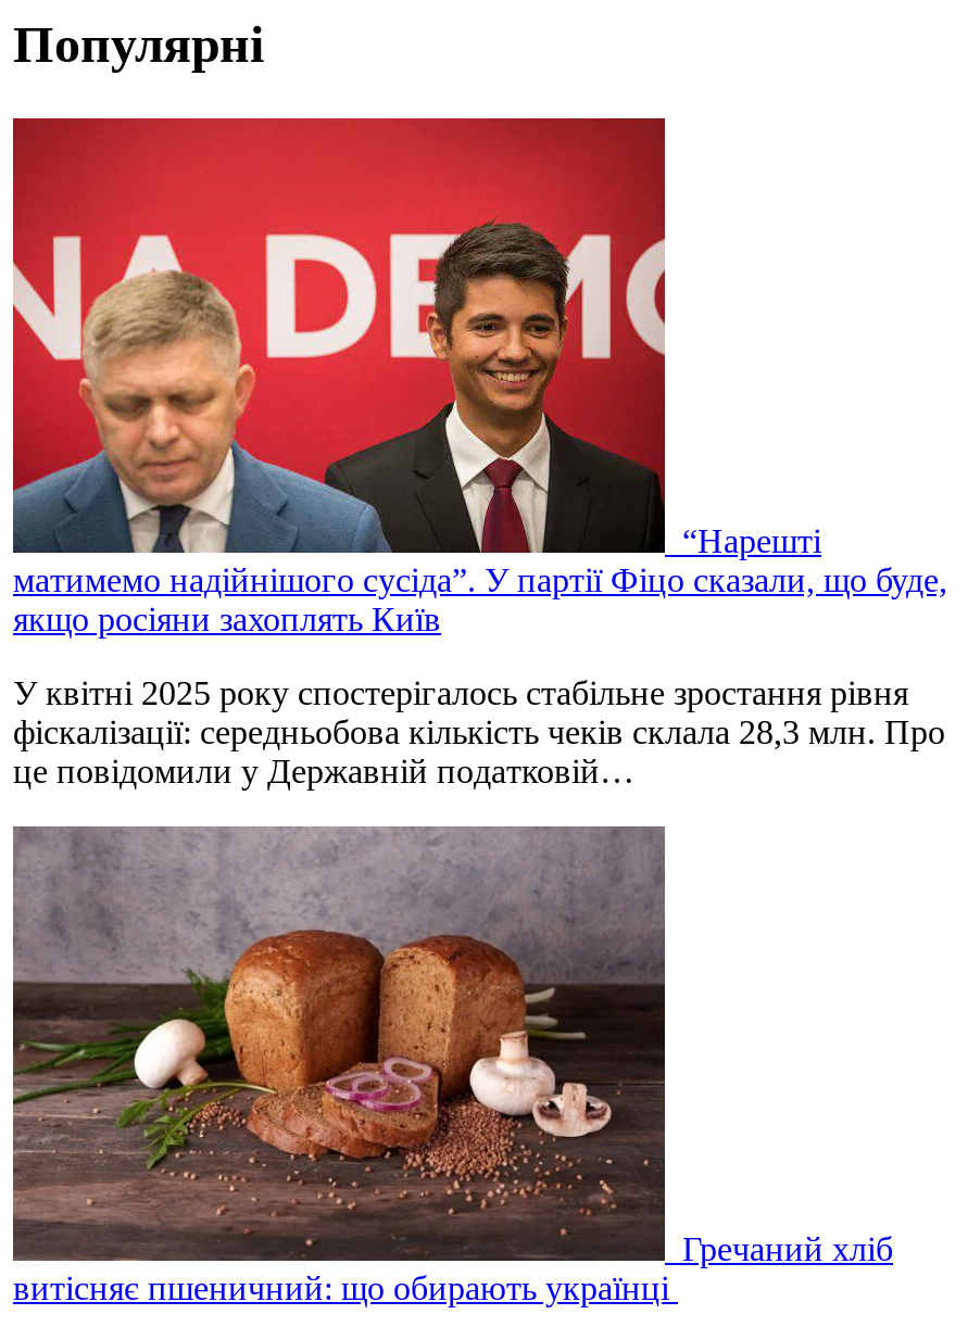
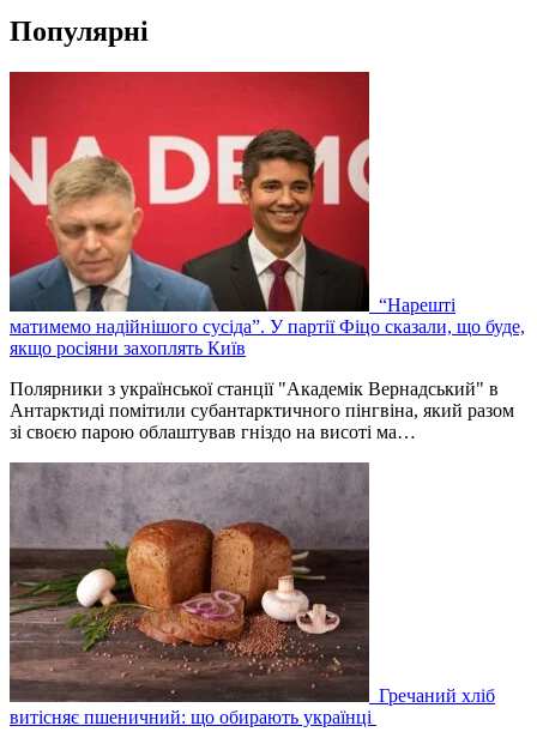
[13,675,945,790] У квітні 2025 року спостерігалось стабільне зростання рівня | фіскалізації: середньобова кількість чеків склала 28,3 млн. Про | це повідомили у Державній податковій… -> [10,379,514,442] Полярники з української станції "Академік Вернадський" в | Антарктиді помітили субантарктичного пінгвіна, який разом | зі своєю парою облаштував гніздо на висоті ма…

